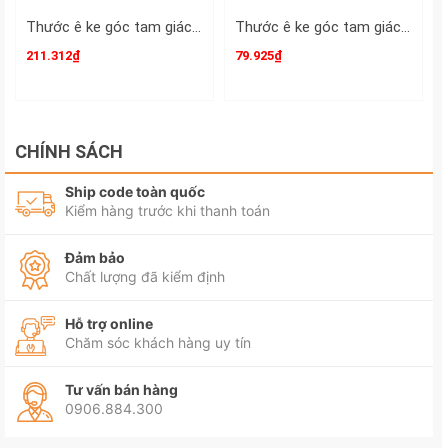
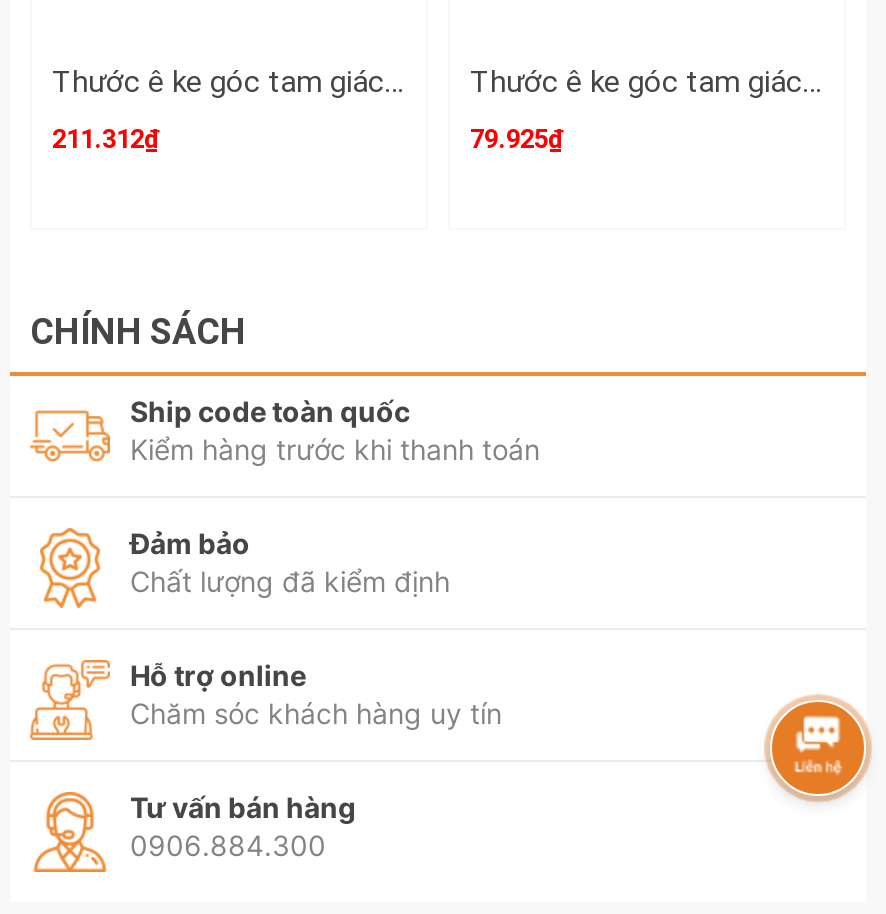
none -> [762,692,874,806] [image]

